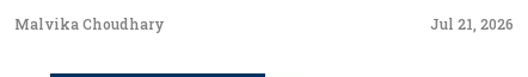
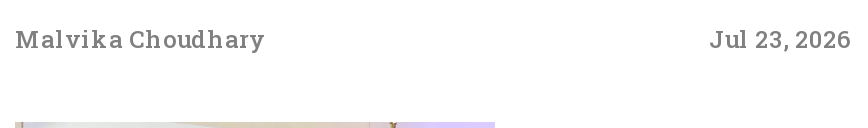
[430,14,514,33] Jul 21, 2026 -> [709,21,851,53] Jul 23, 2026

